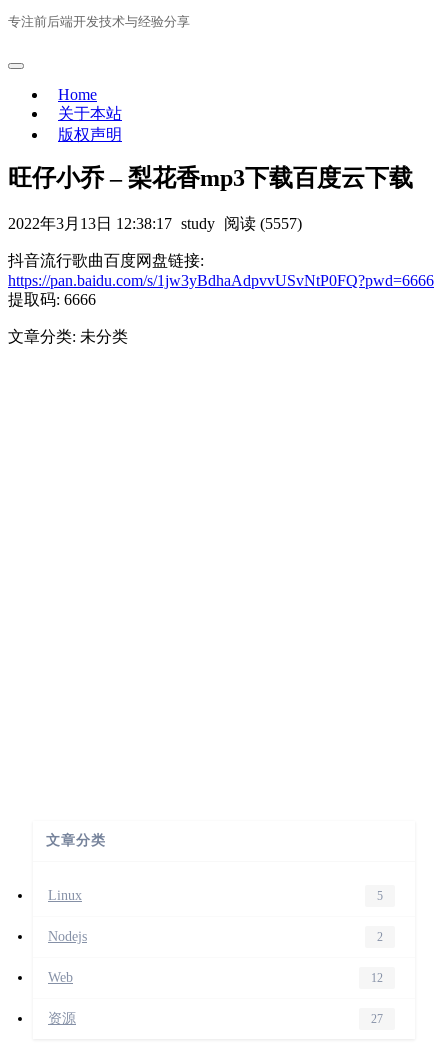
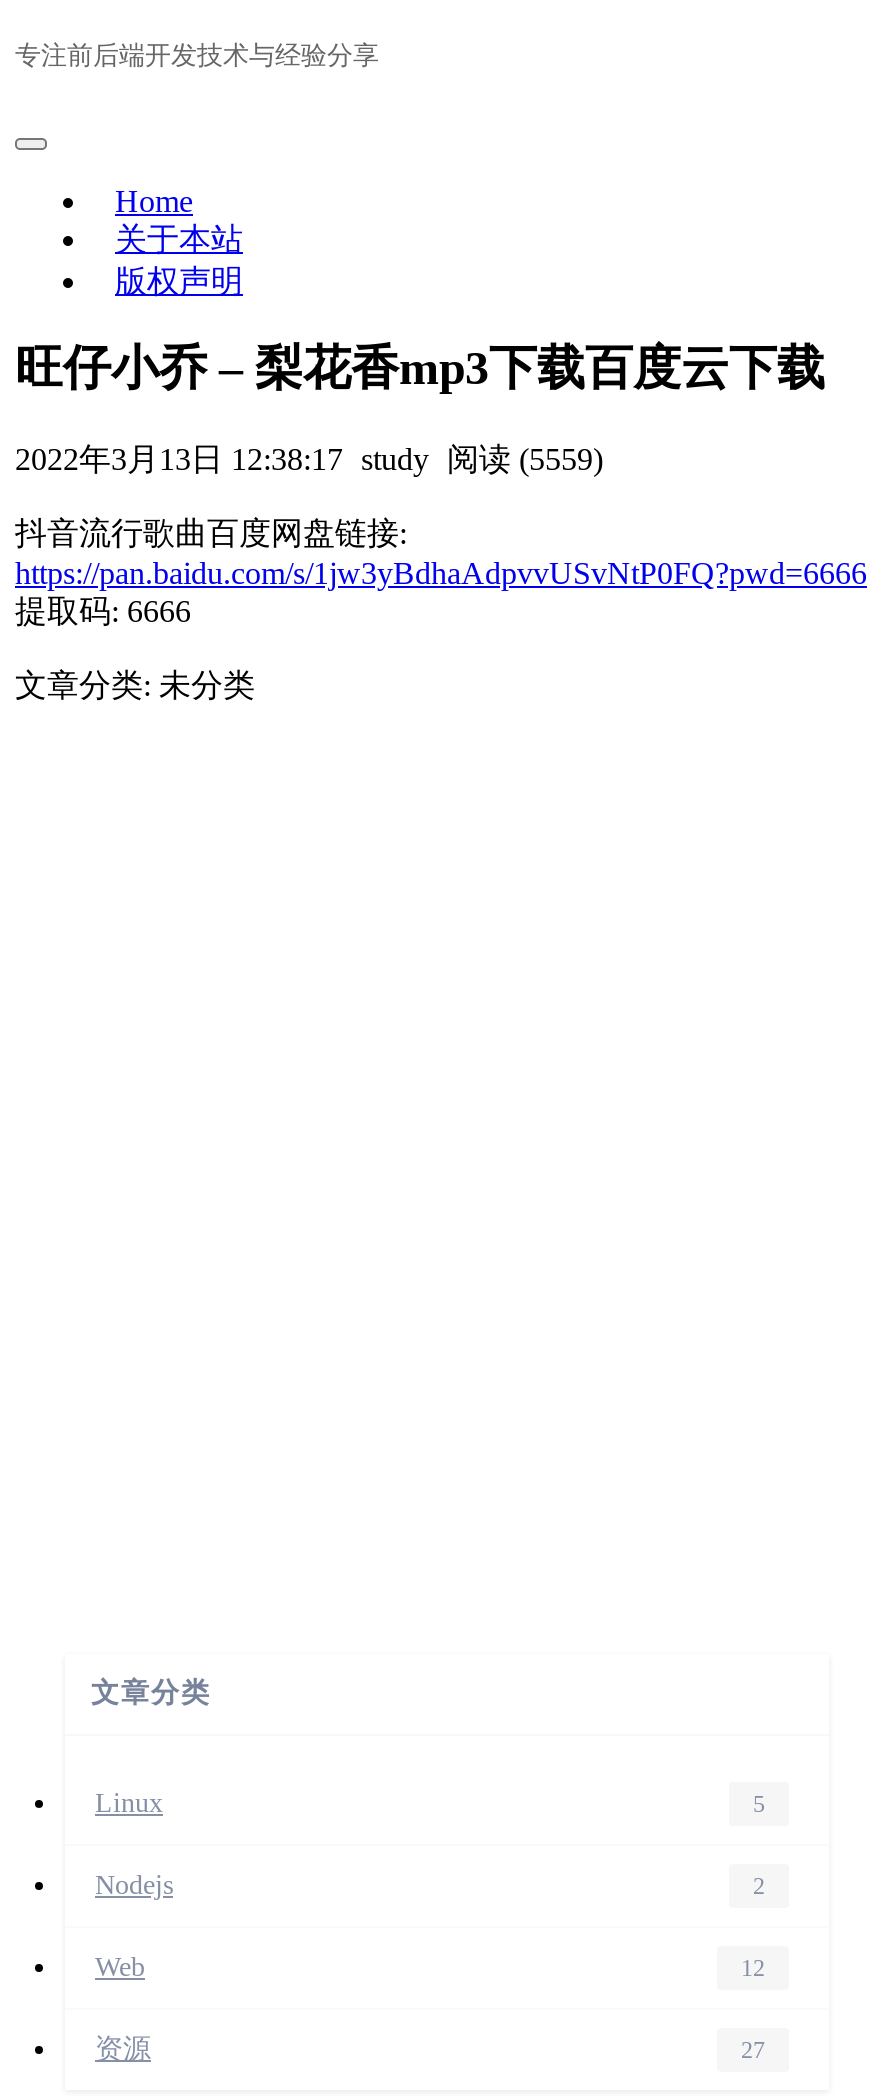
[8,215,302,232] 2022年3月13日 12:38:17 study 阅读 (5557) -> [15,442,603,476] 2022年3月13日 12:38:17 study 阅读 (5559)

